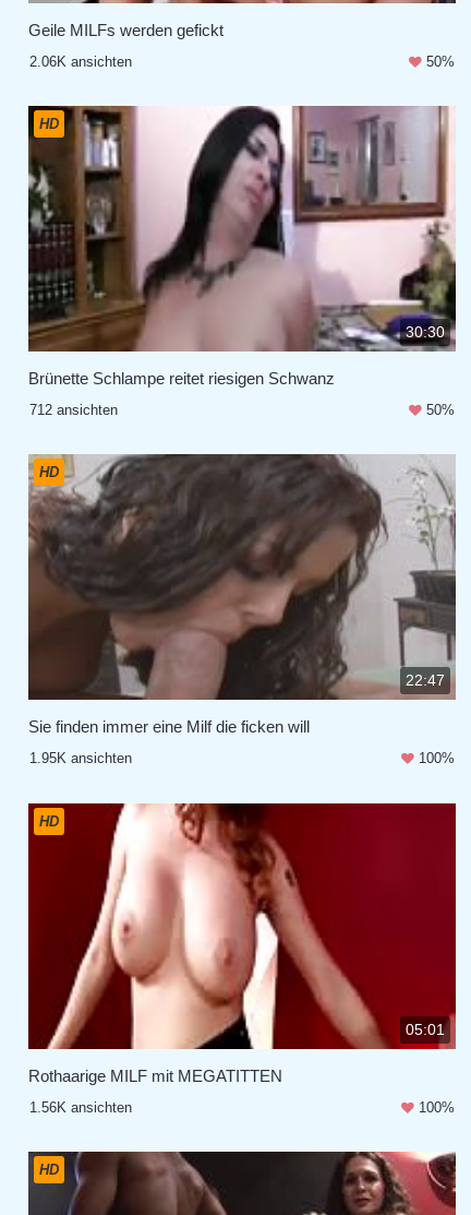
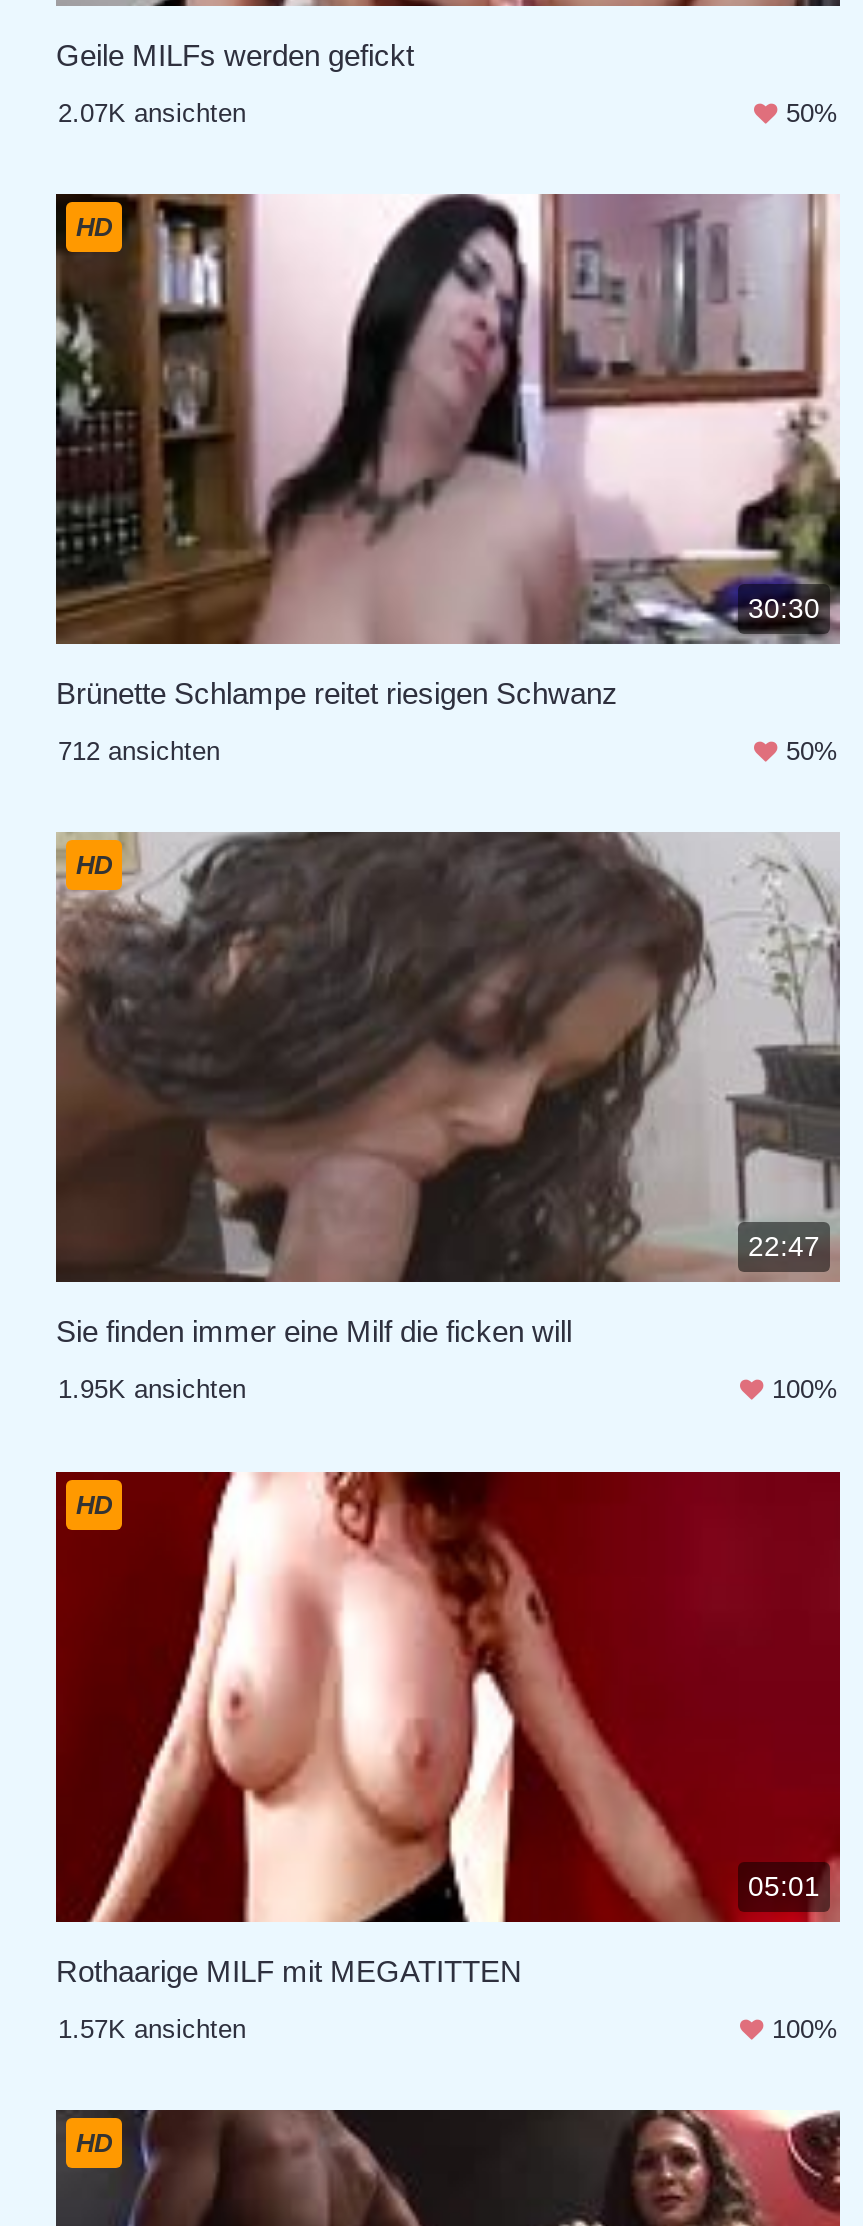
[29,53,132,69] 2.06K ansichten -> [58,97,246,127] 2.07K ansichten
[29,1099,132,1115] 1.56K ansichten -> [58,2014,246,2044] 1.57K ansichten

